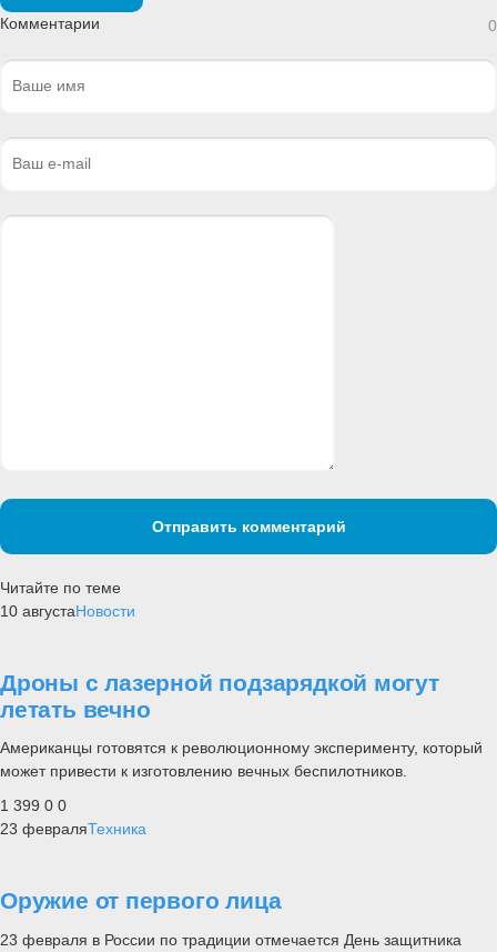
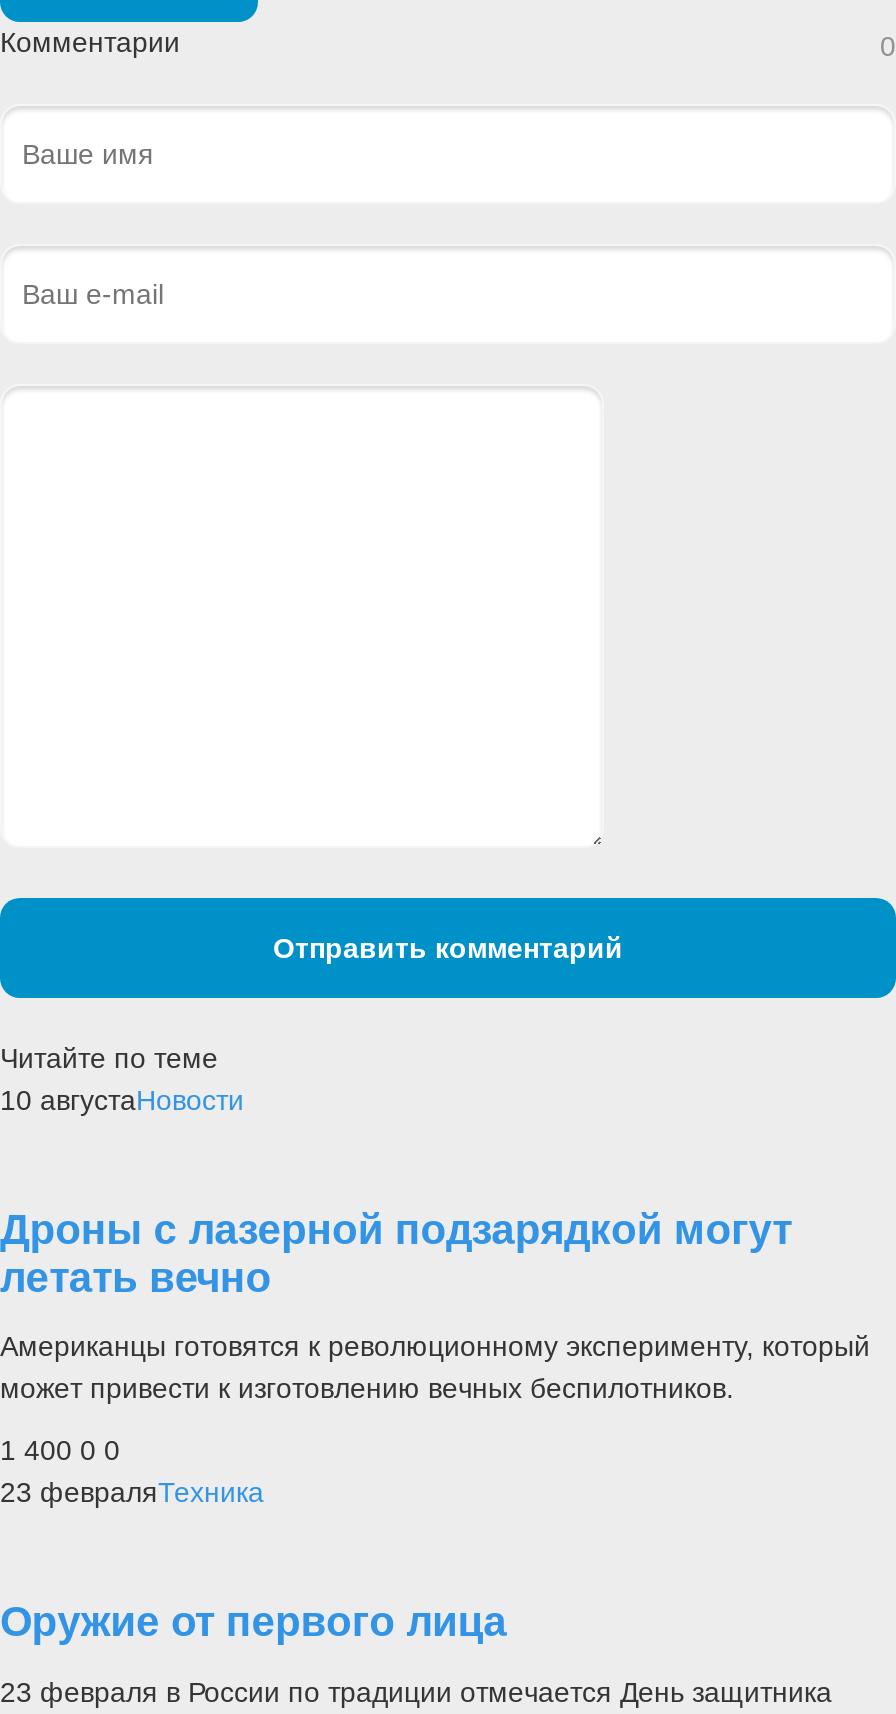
[0,797,67,814] 1 399 0 0 -> [0,1434,120,1466] 1 400 0 0

